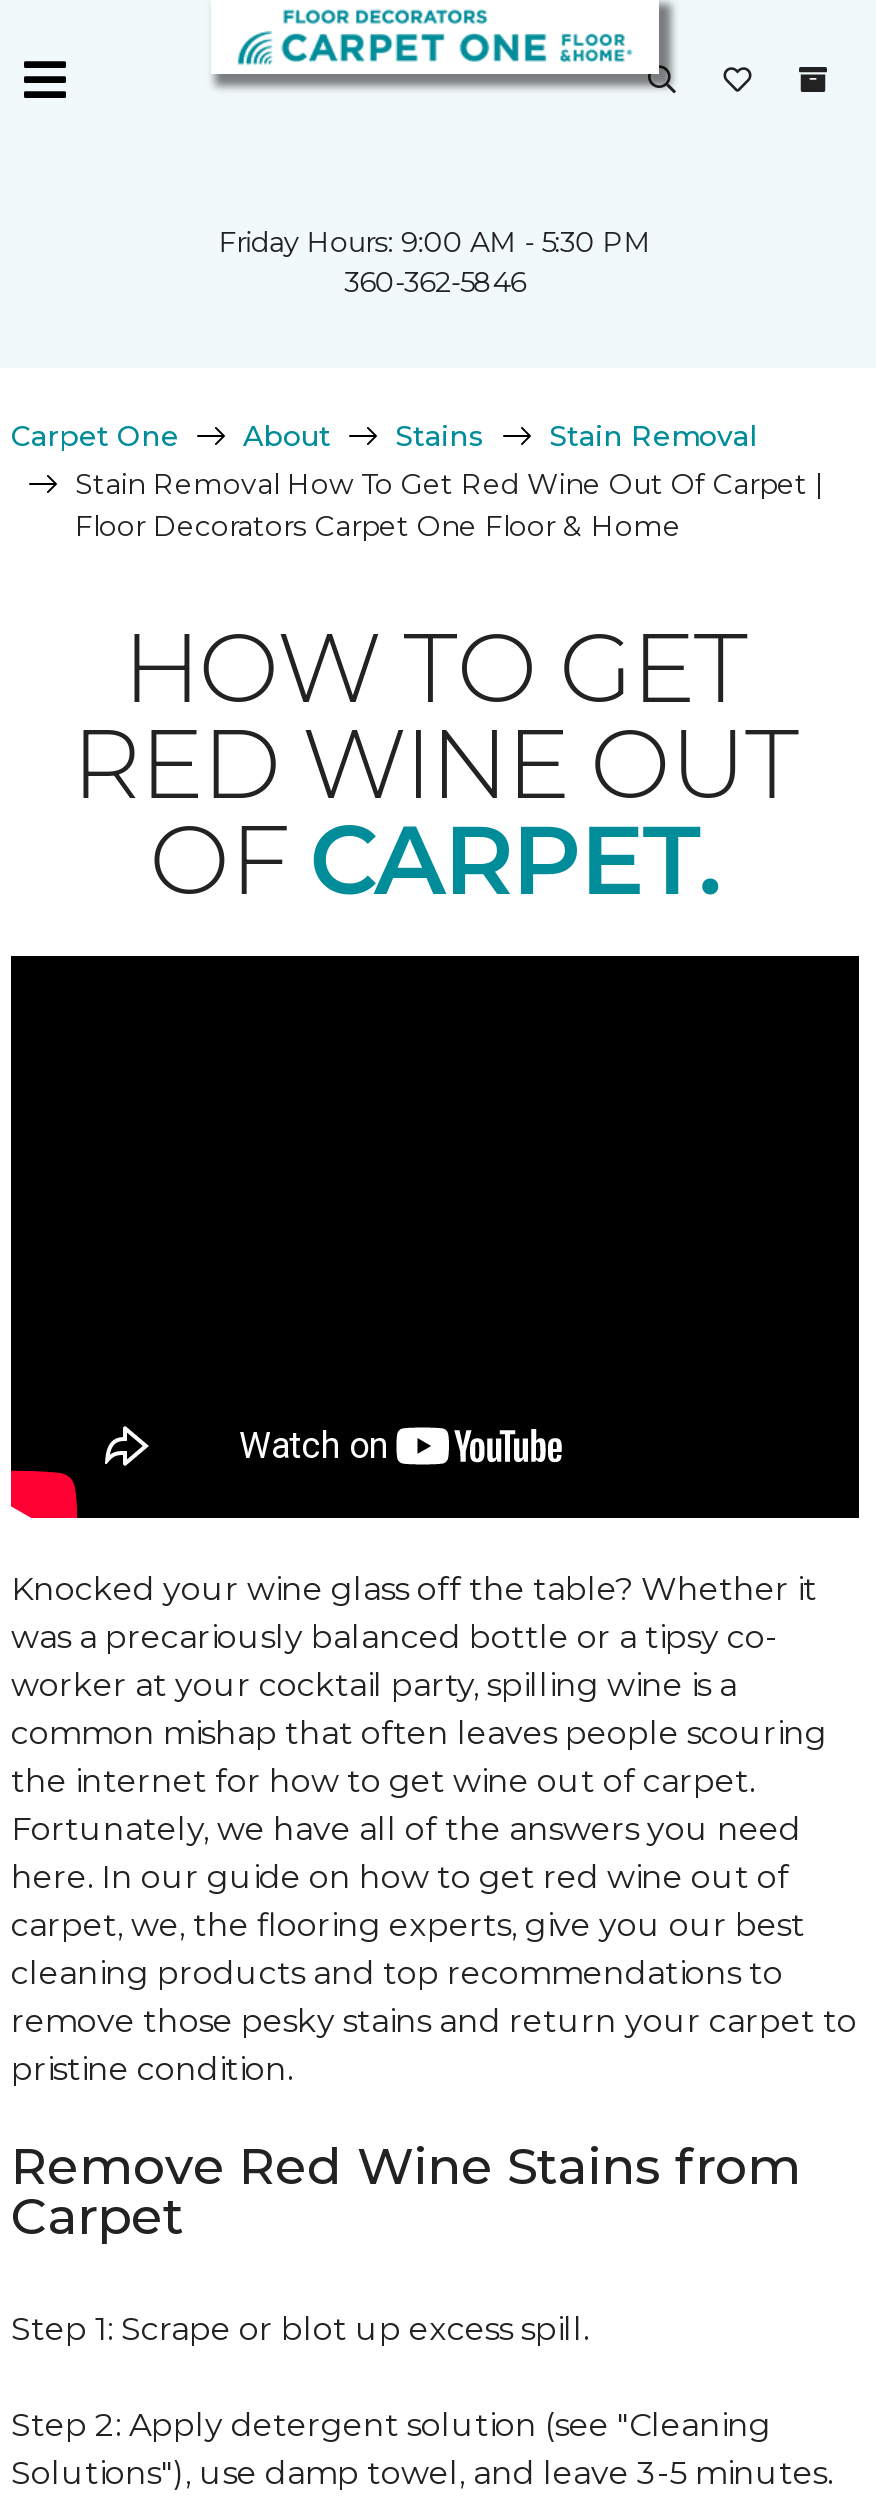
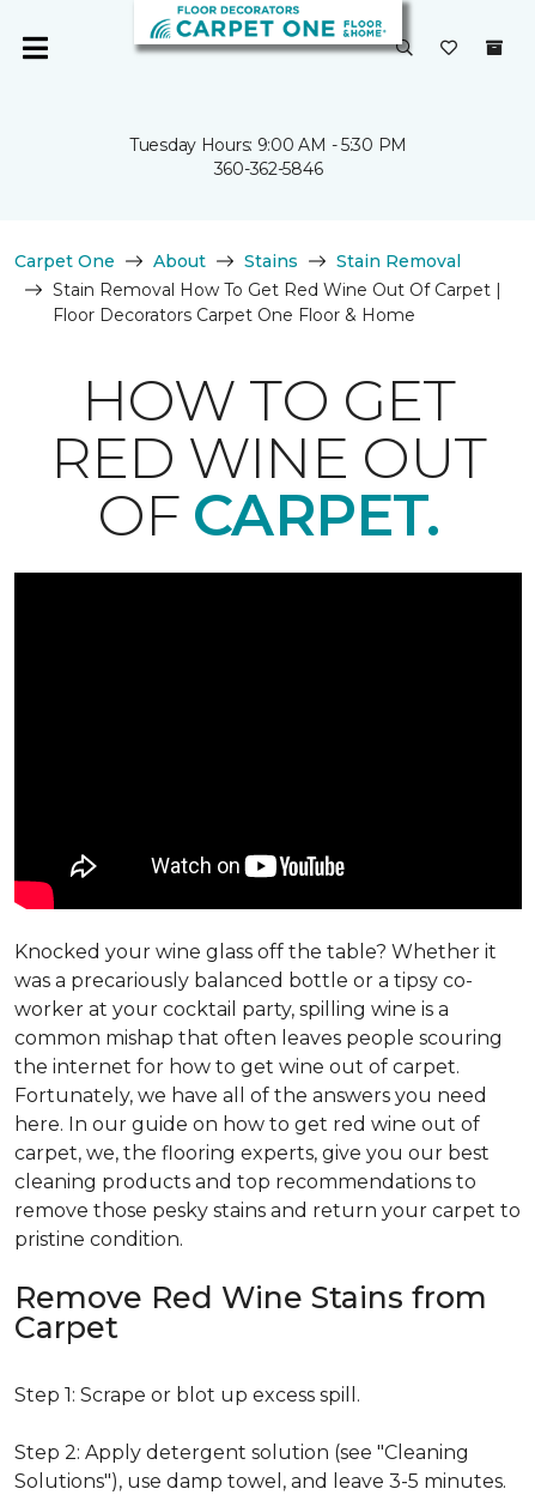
[219,224,651,260] Friday Hours: 9:00 AM - 5:30 PM -> [129,134,407,156] Tuesday Hours: 9:00 AM - 5:30 PM

